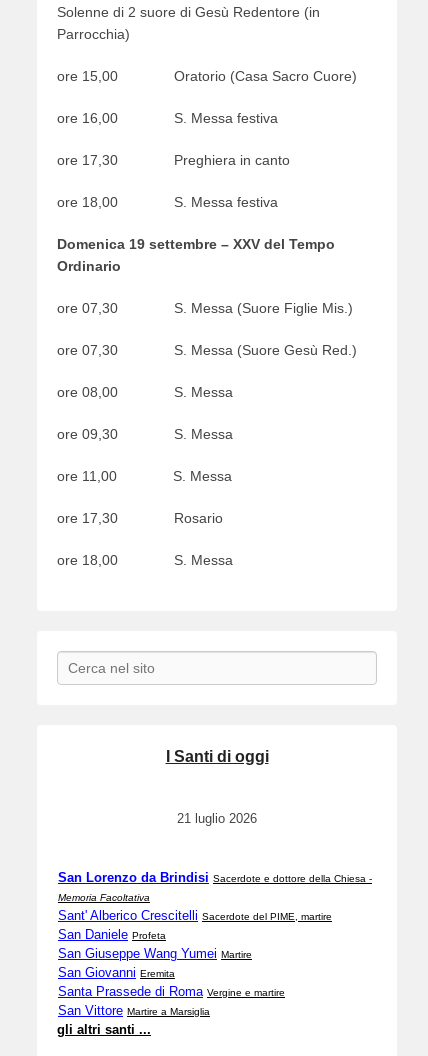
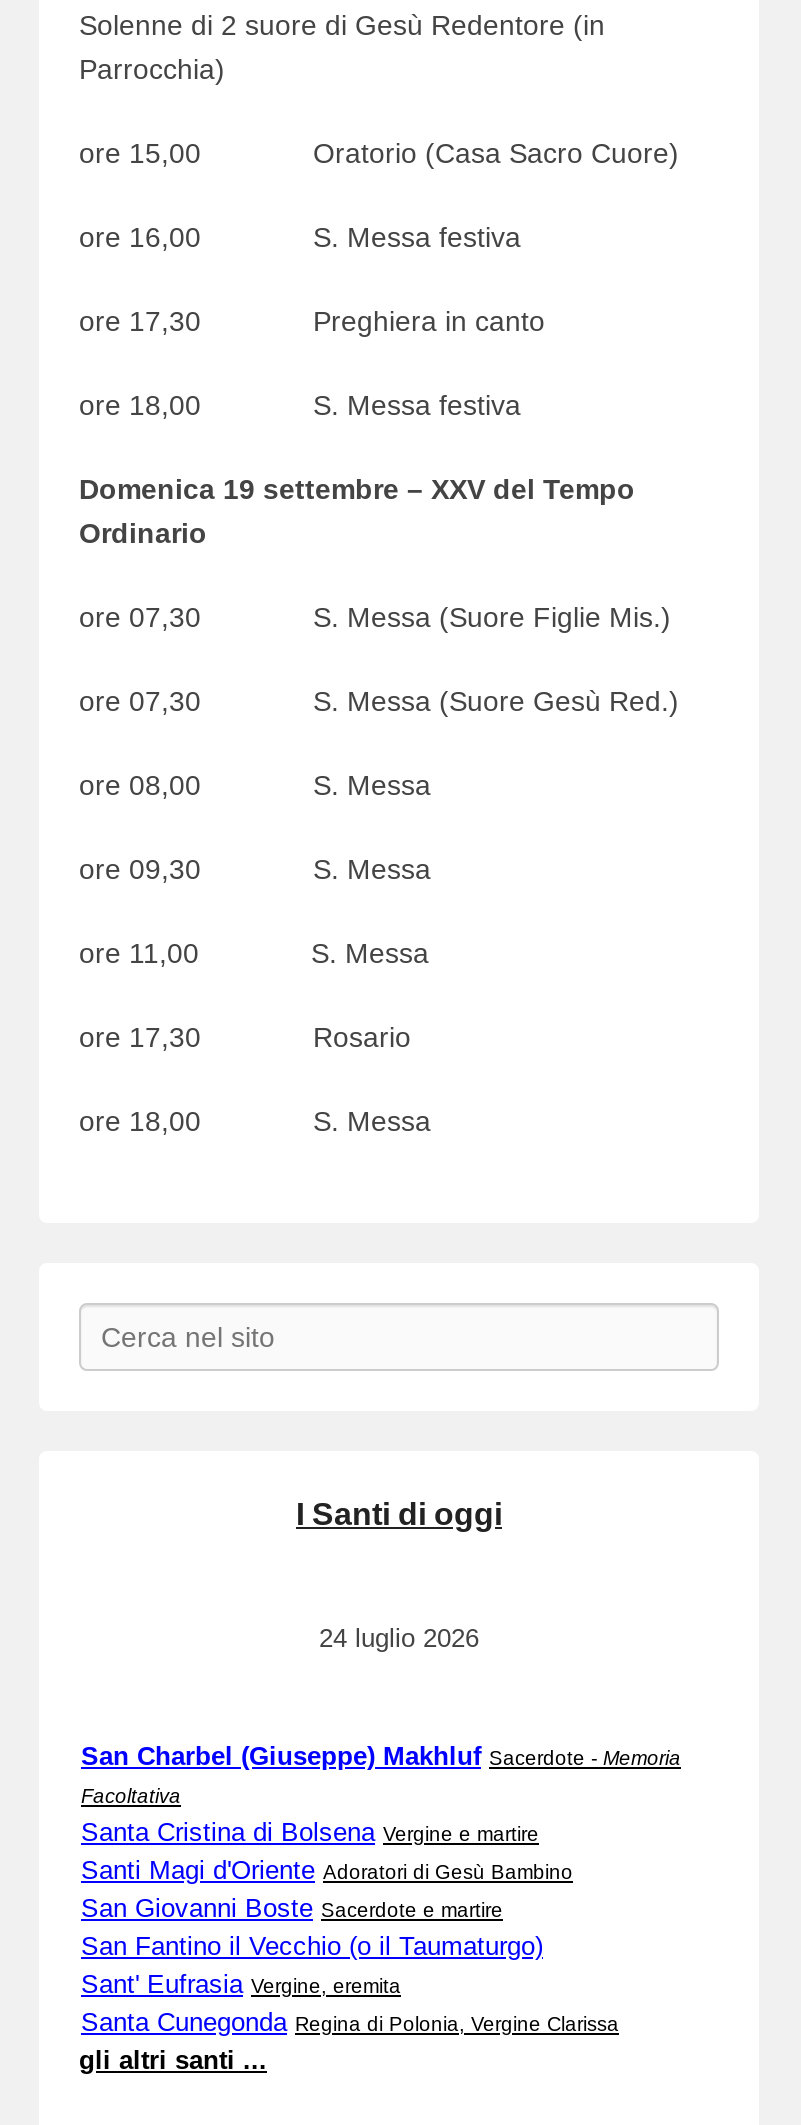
[177,811,257,826] 21 luglio 2026 -> [319,1623,479,1653] 24 luglio 2026
[58,870,372,885] San Lorenzo da Brindisi Sacerdote e dottore della Chiesa - -> [81,1741,681,1771] San Charbel (Giuseppe) Makhluf Sacerdote - Memoria
[58,892,332,1018] Memoria Facoltativa | Sant' Alberico Crescitelli Sacerdote del PIME, martire | San Daniele Profeta | San Giuseppe Wang Yumei Martire | San Giovanni Eremita | Santa Prassede di Roma Vergine e martire | San Vittore Martire a Marsiglia -> [81,1785,619,2037] Facoltativa | Santa Cristina di Bolsena Vergine e martire | Santi Magi d'Oriente Adoratori di Gesù Bambino | San Giovanni Boste Sacerdote e martire | San Fantino il Vecchio (o il Taumaturgo) | Sant' Eufrasia Vergine, eremita | Santa Cunegonda Regina di Polonia, Vergine Clarissa

